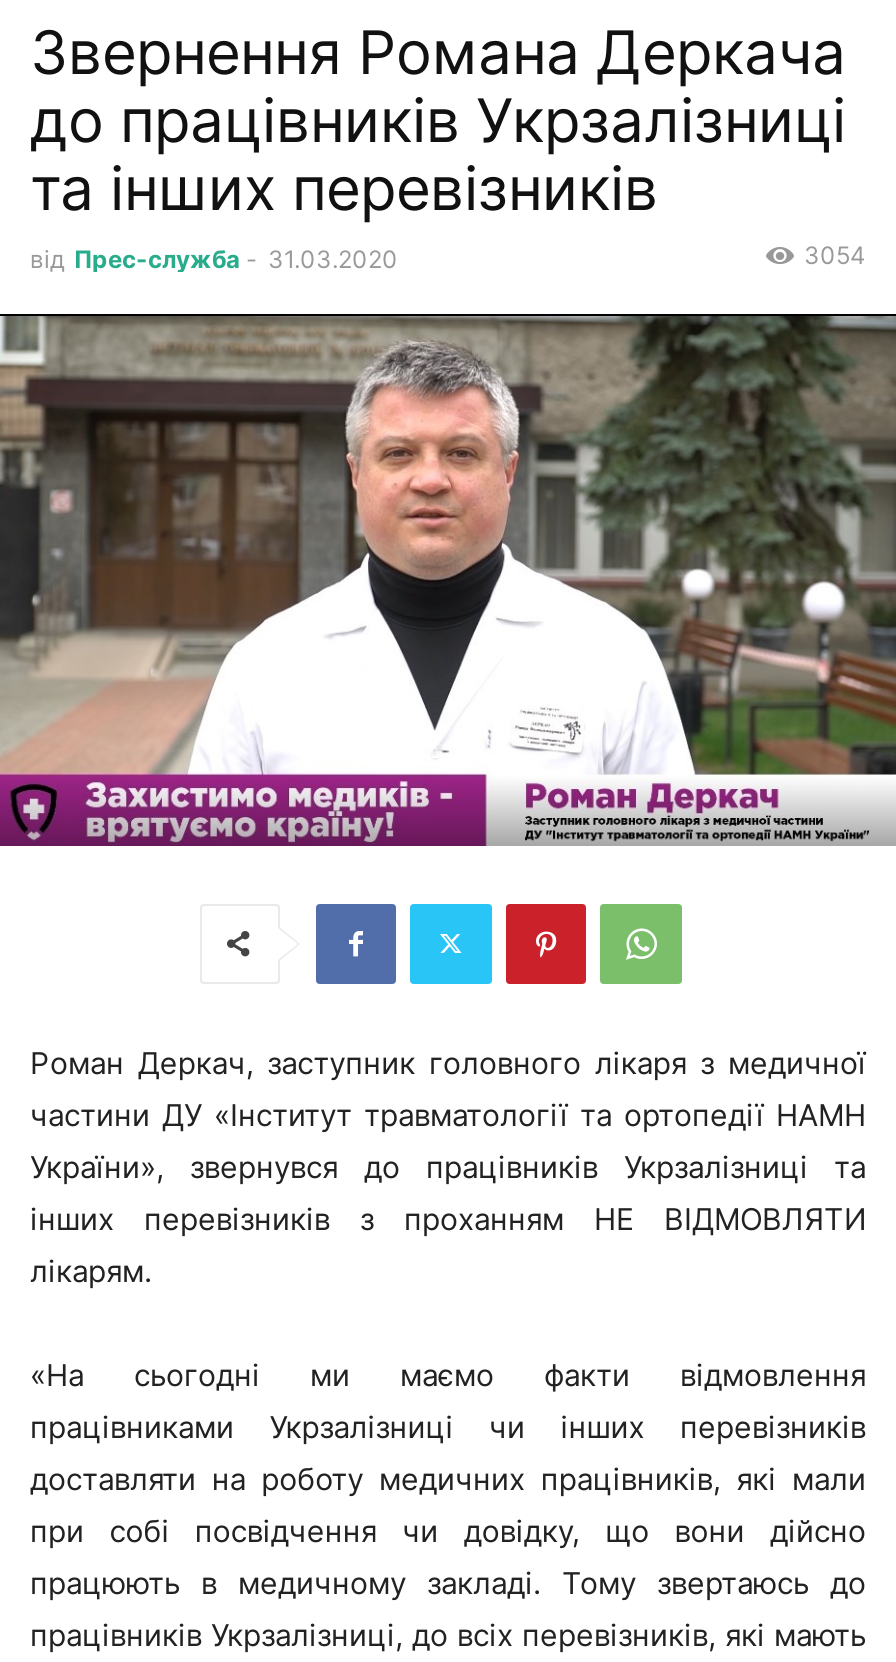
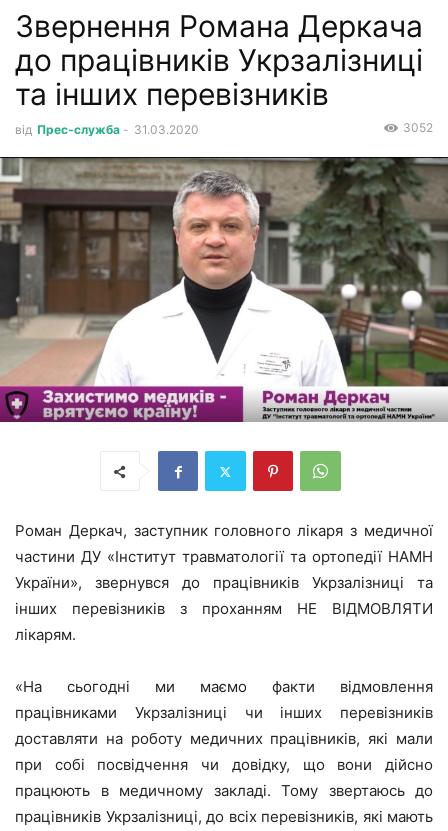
[804,240,866,270] 3054 -> [403,120,433,135] 3052

